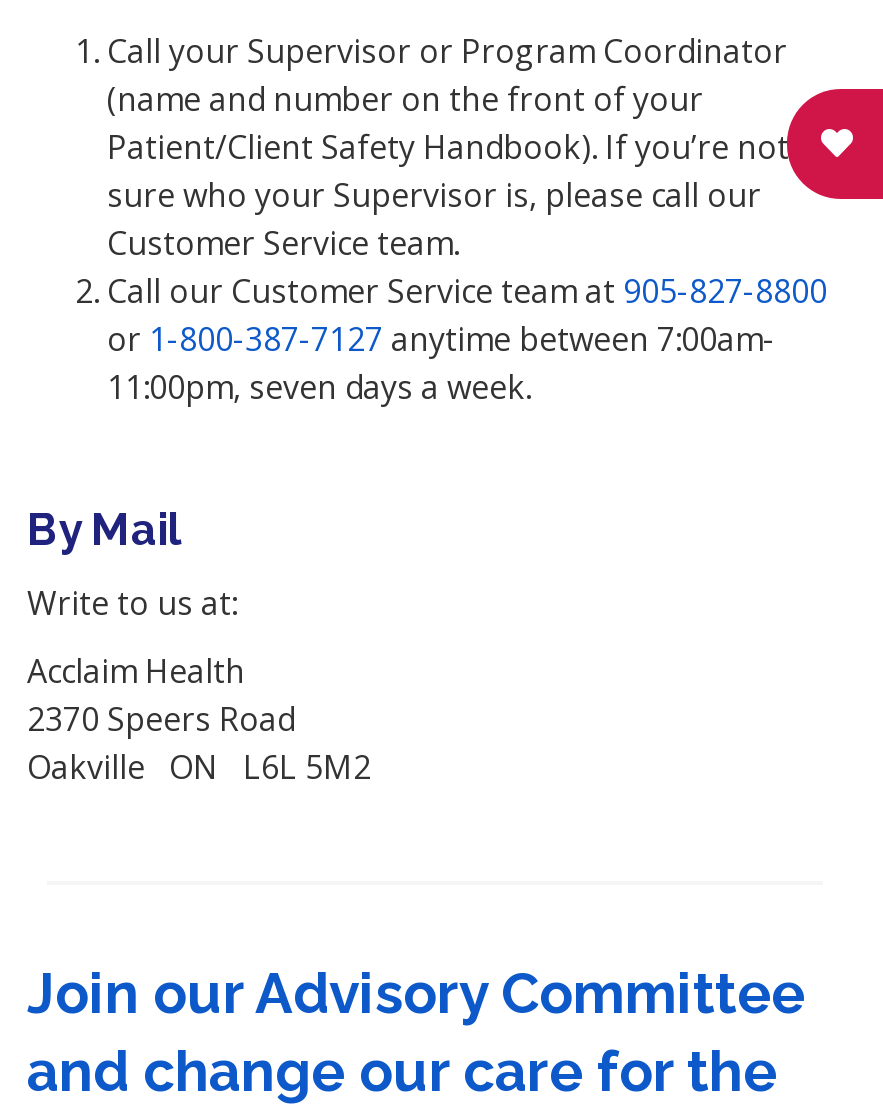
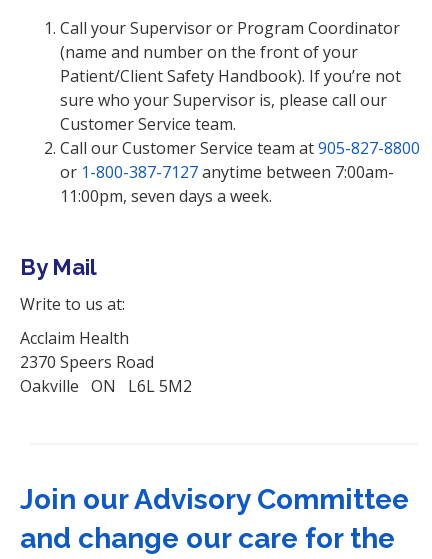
[789,87,877,201] [image] -> none

